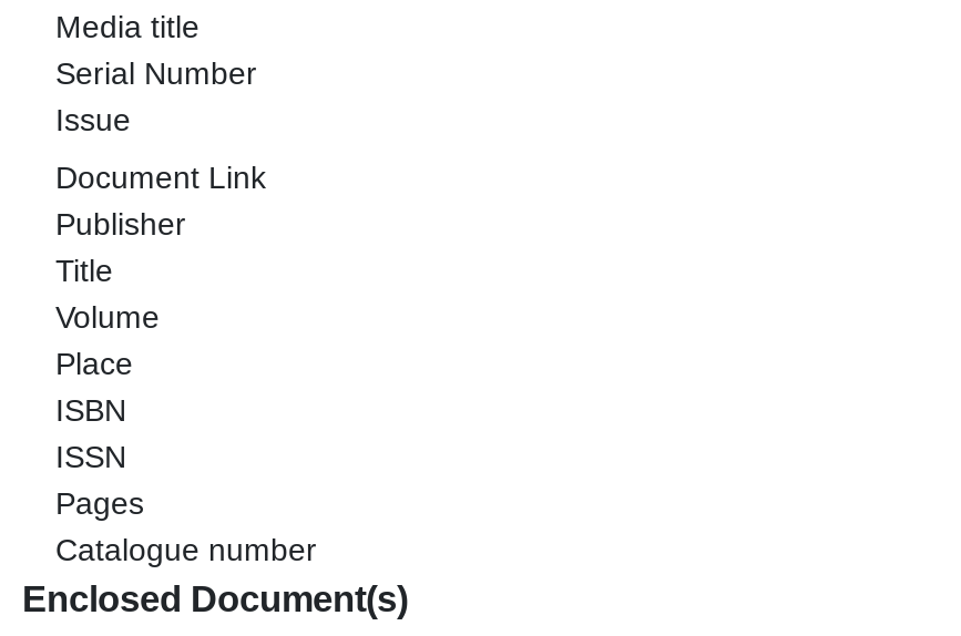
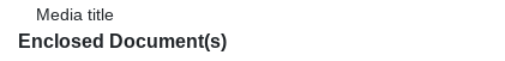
[55,54,317,566] Serial Number | Issue | Document Link | Publisher | Title | Volume | Place | ISBN | ISSN | Pages | Catalogue number -> none

